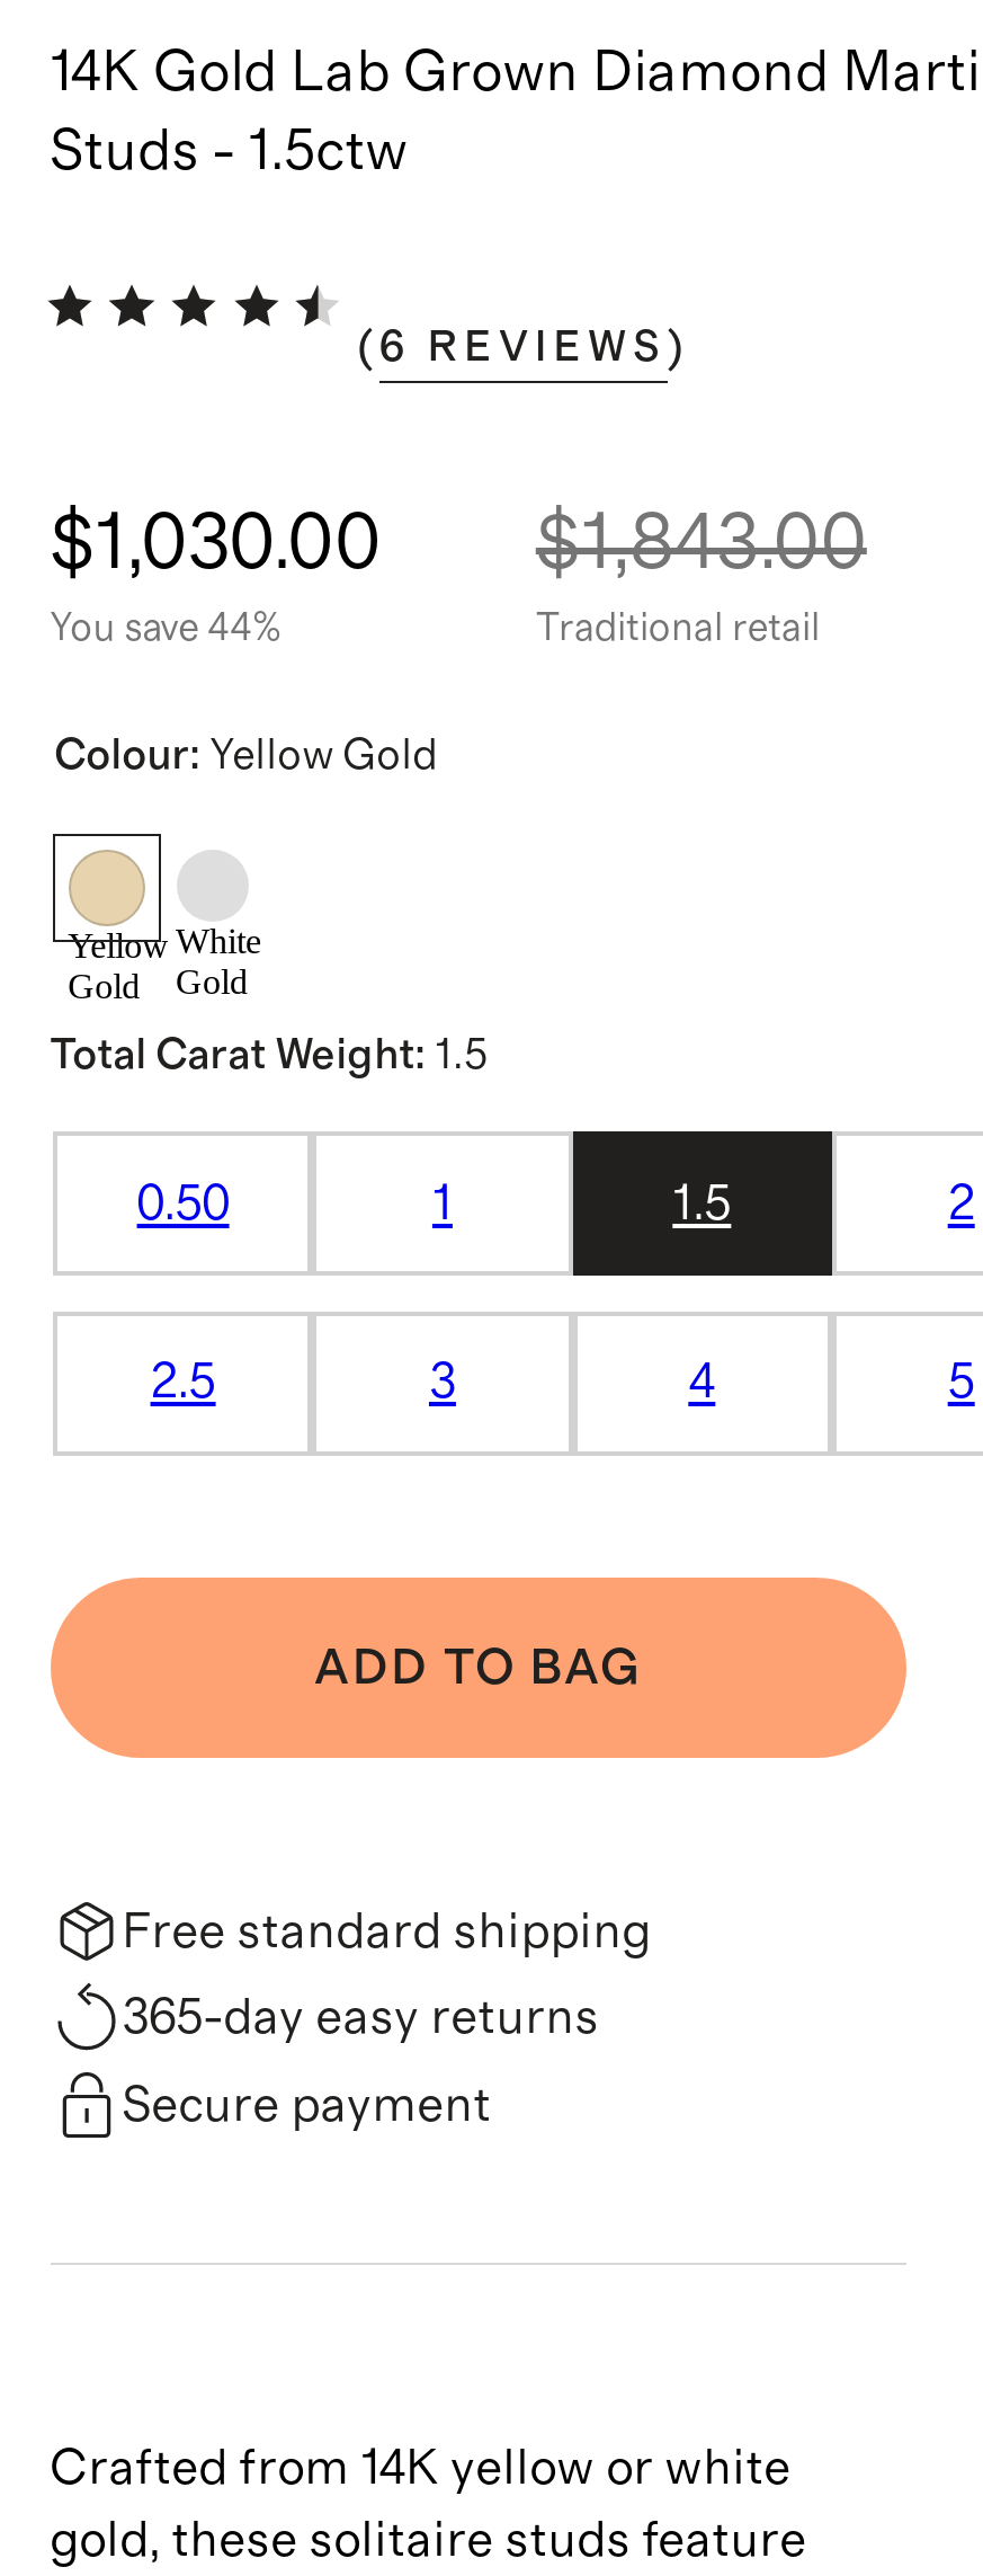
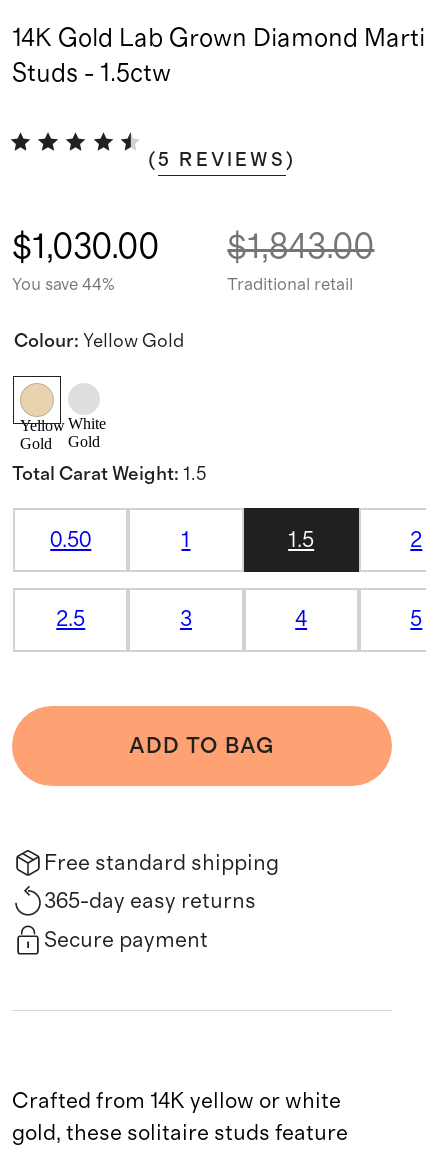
[356,327,690,370] (6 REVIEWS) -> [148,151,296,170] (5 REVIEWS)

